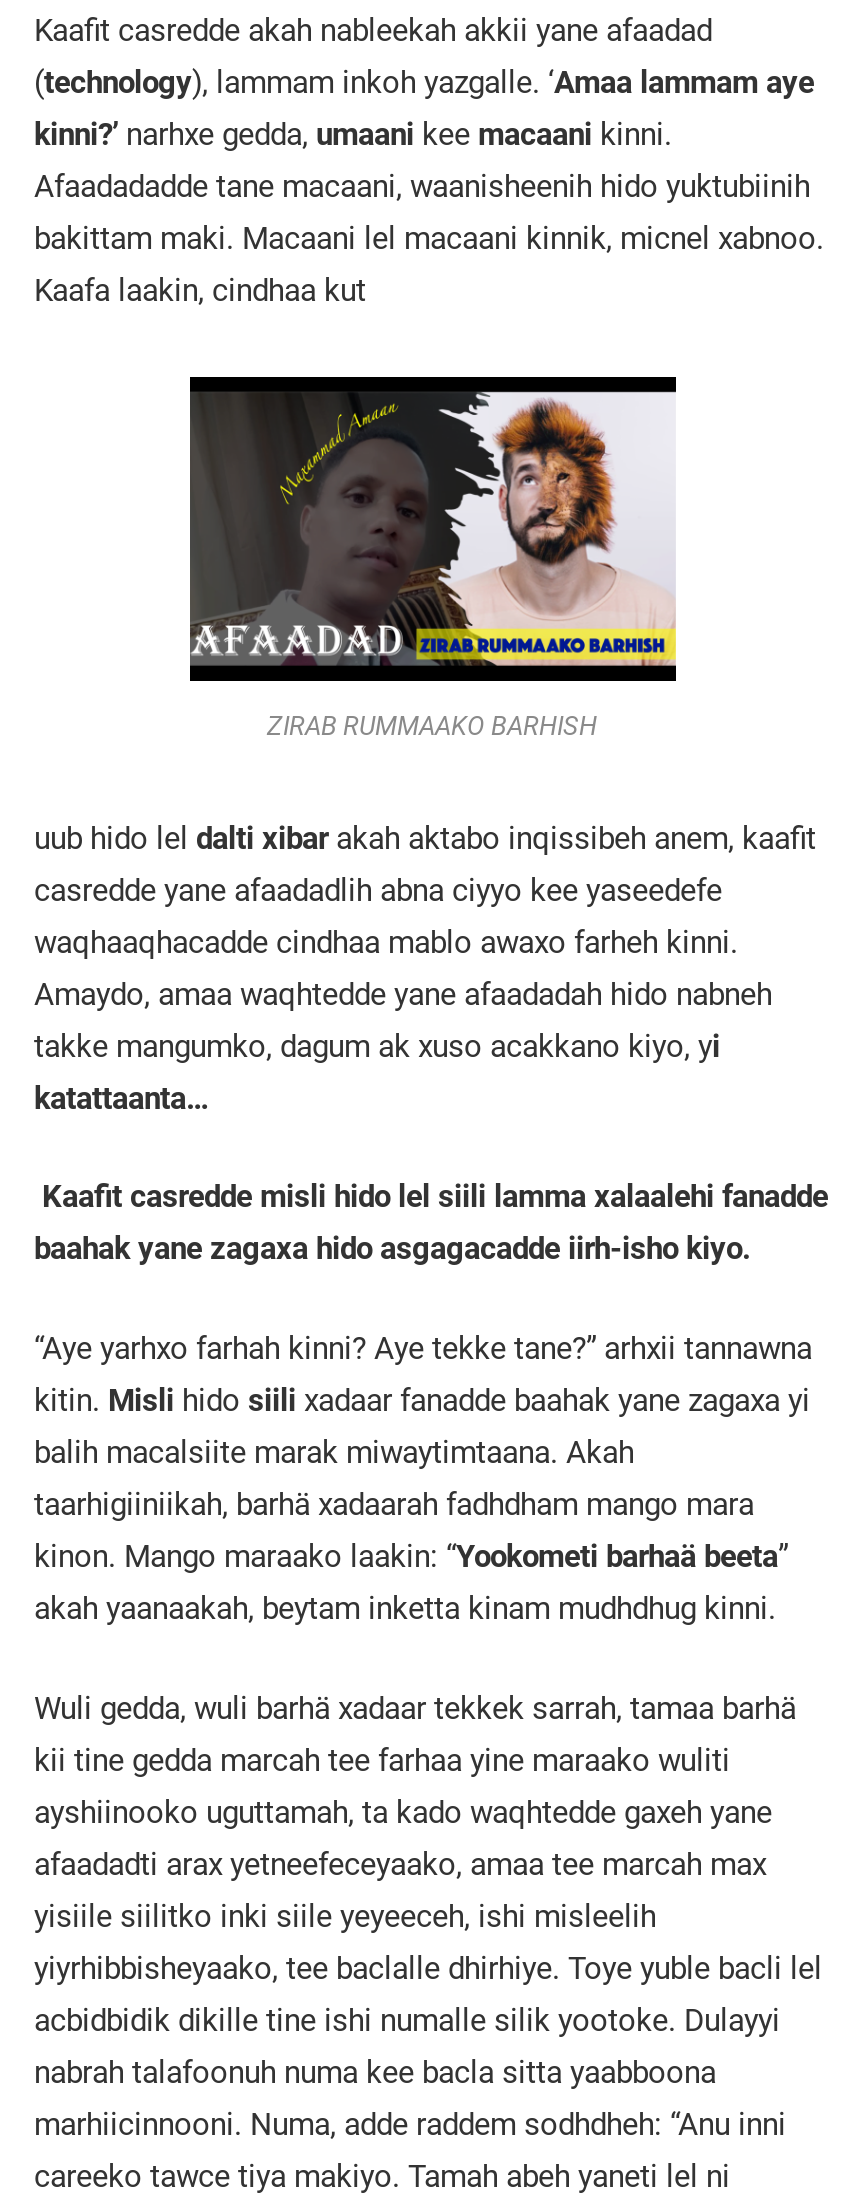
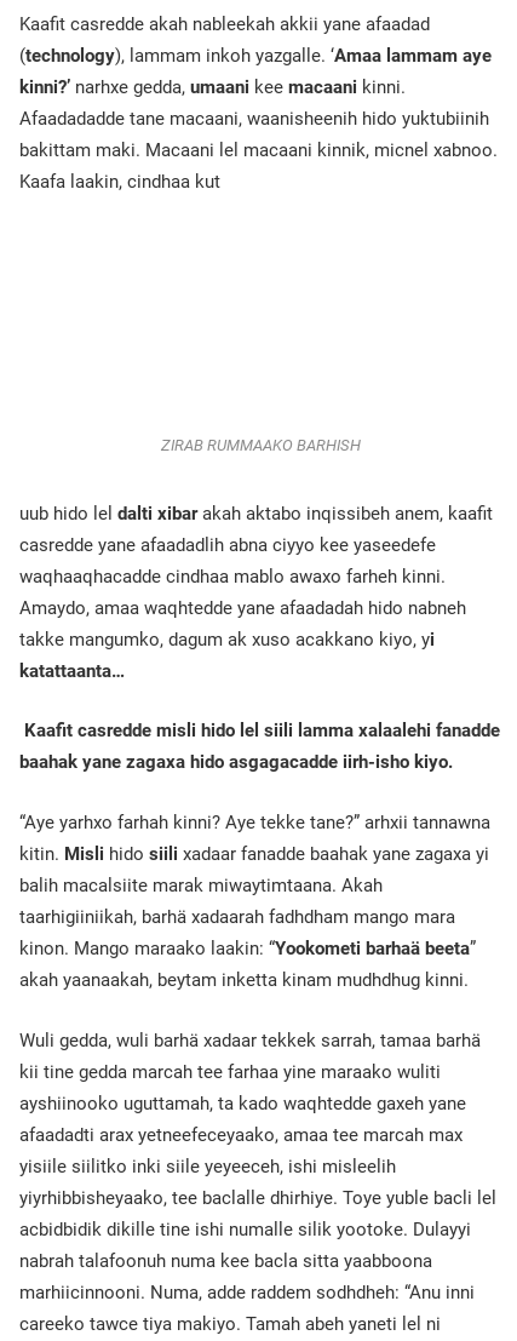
[188,375,678,683] [image] -> none

